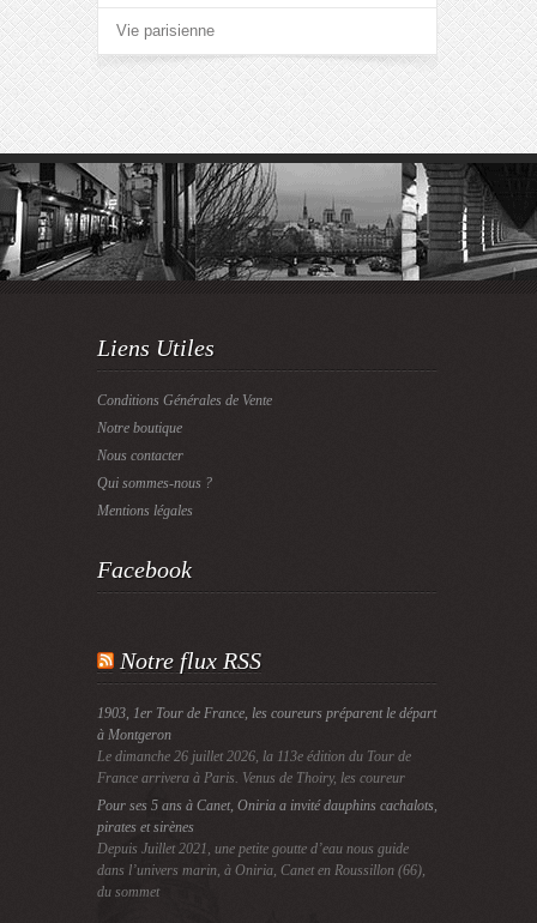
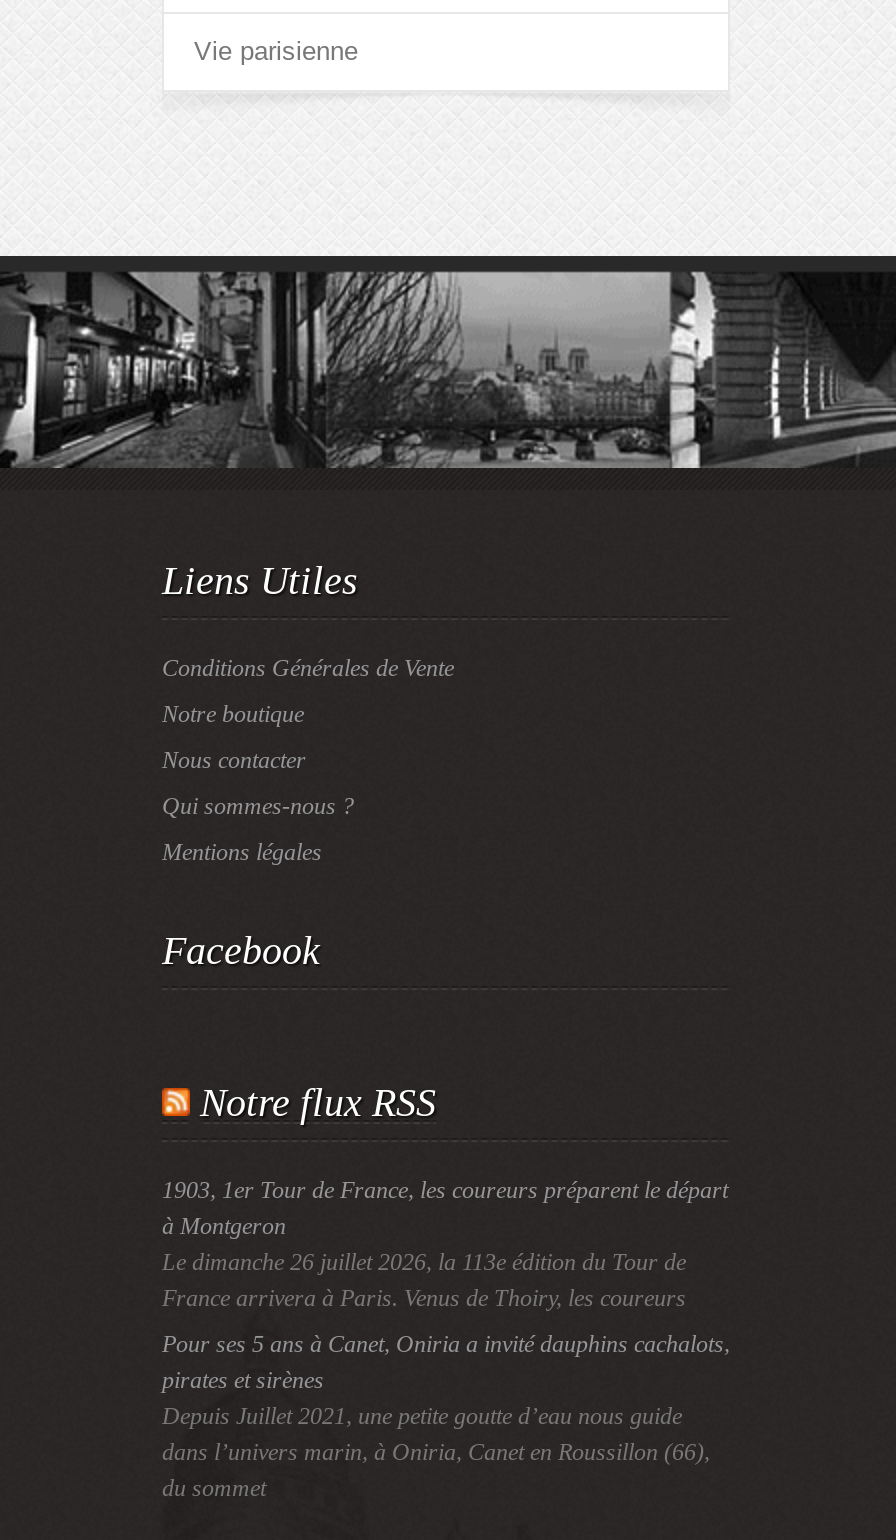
[97,770,405,786] France arrivera à Paris. Venus de Thoiry, les coureur -> [162,1284,686,1312] France arrivera à Paris. Venus de Thoiry, les coureurs

